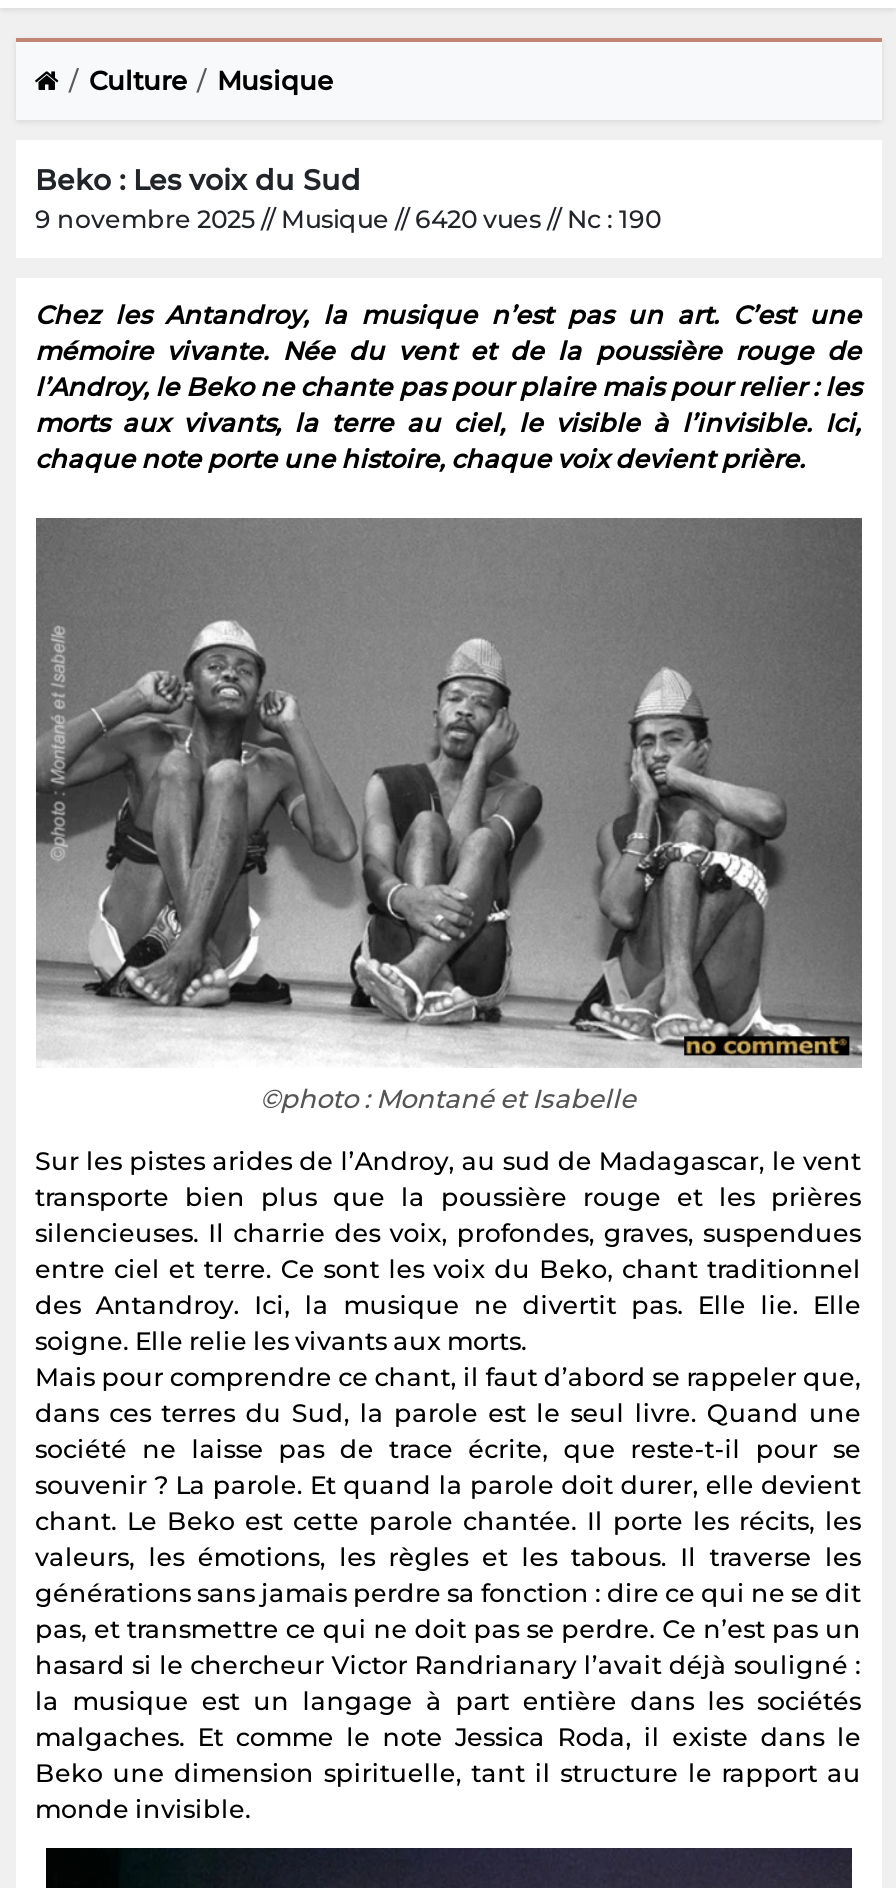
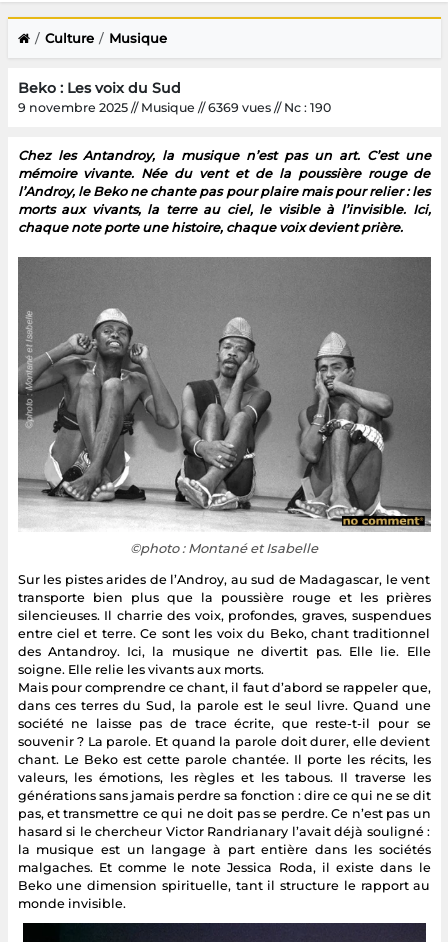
[35,204,661,234] 9 novembre 2025 // Musique // 6420 vues // Nc : 190 -> [17,100,330,115] 9 novembre 2025 // Musique // 6369 vues // Nc : 190

